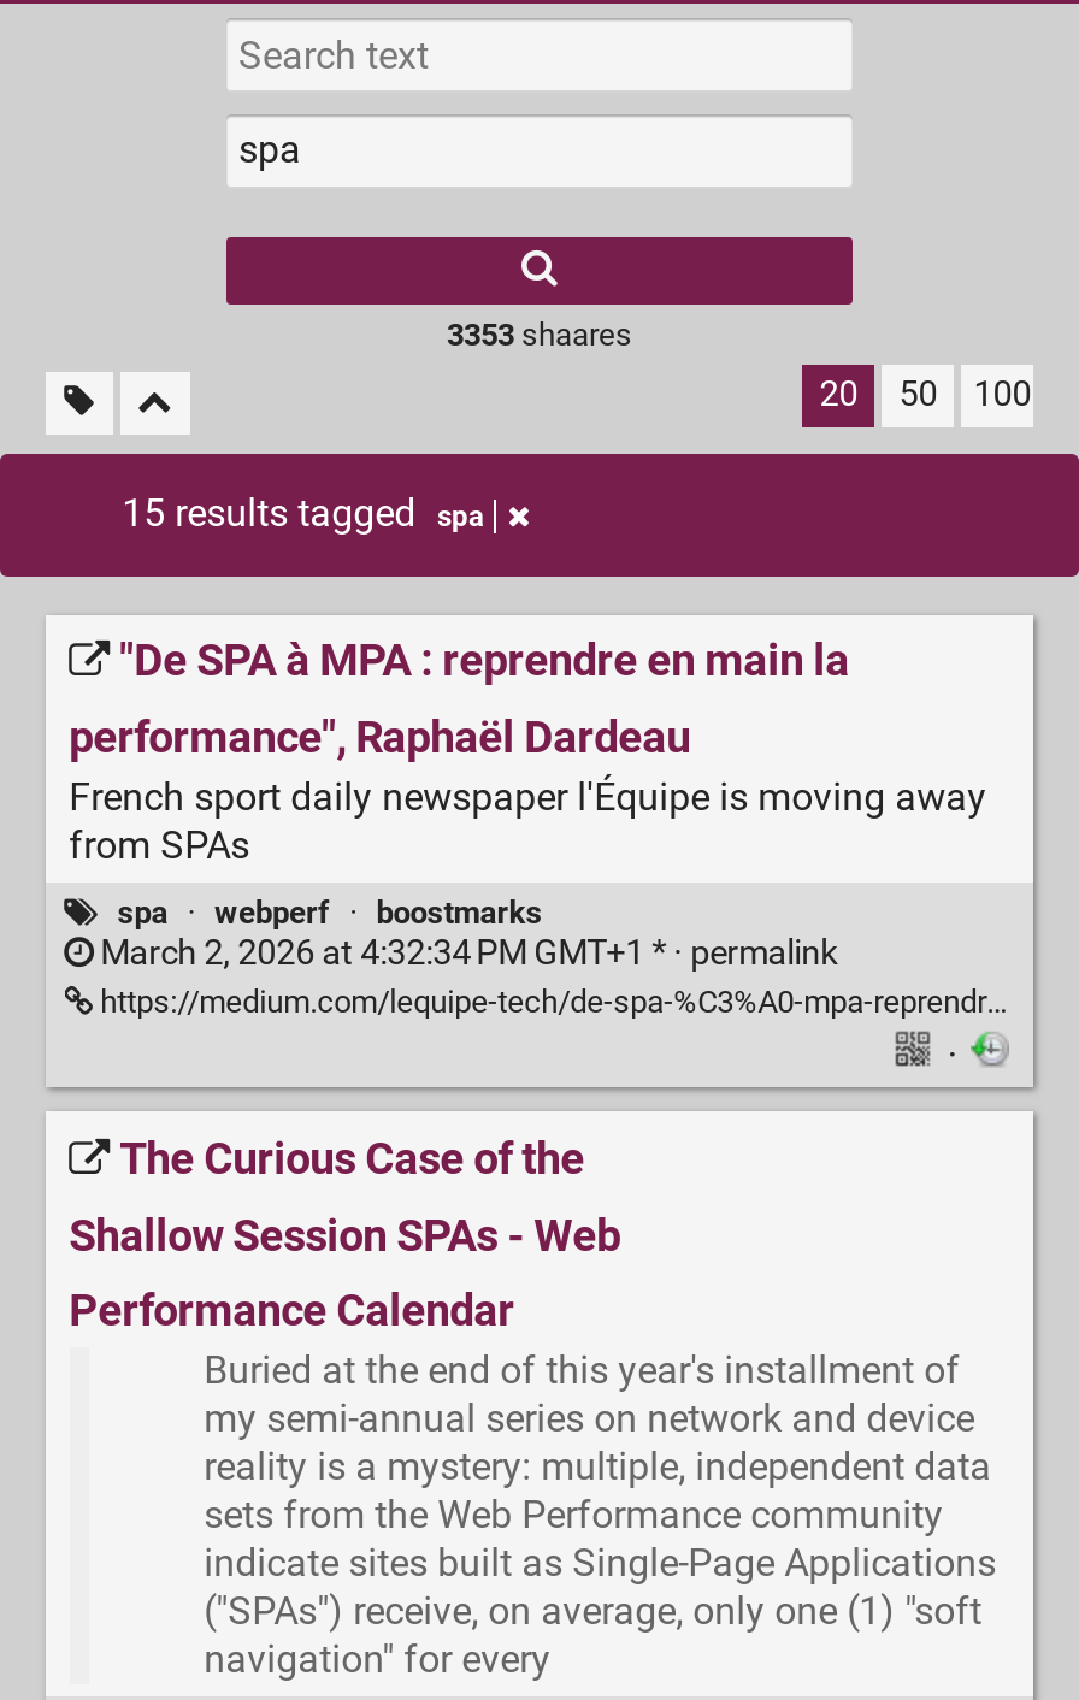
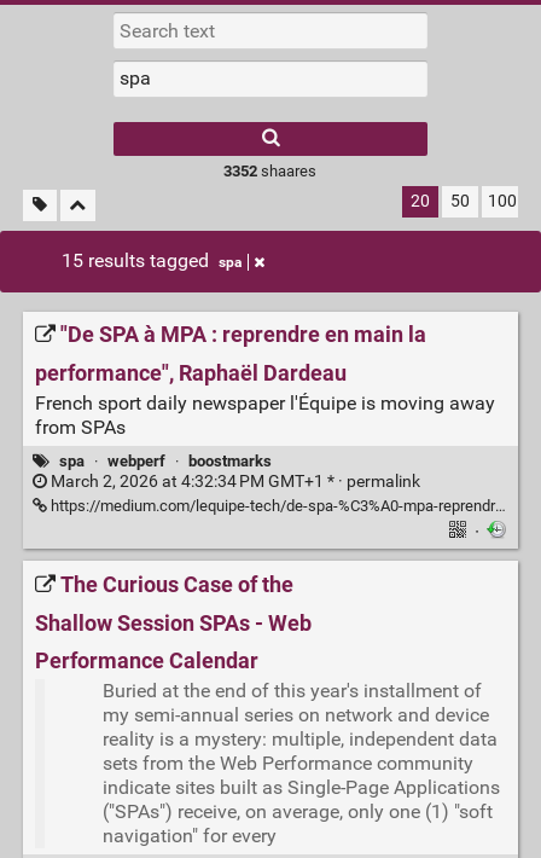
[447,316,632,352] 3353 shaares -> [224,162,317,180] 3352 shaares

